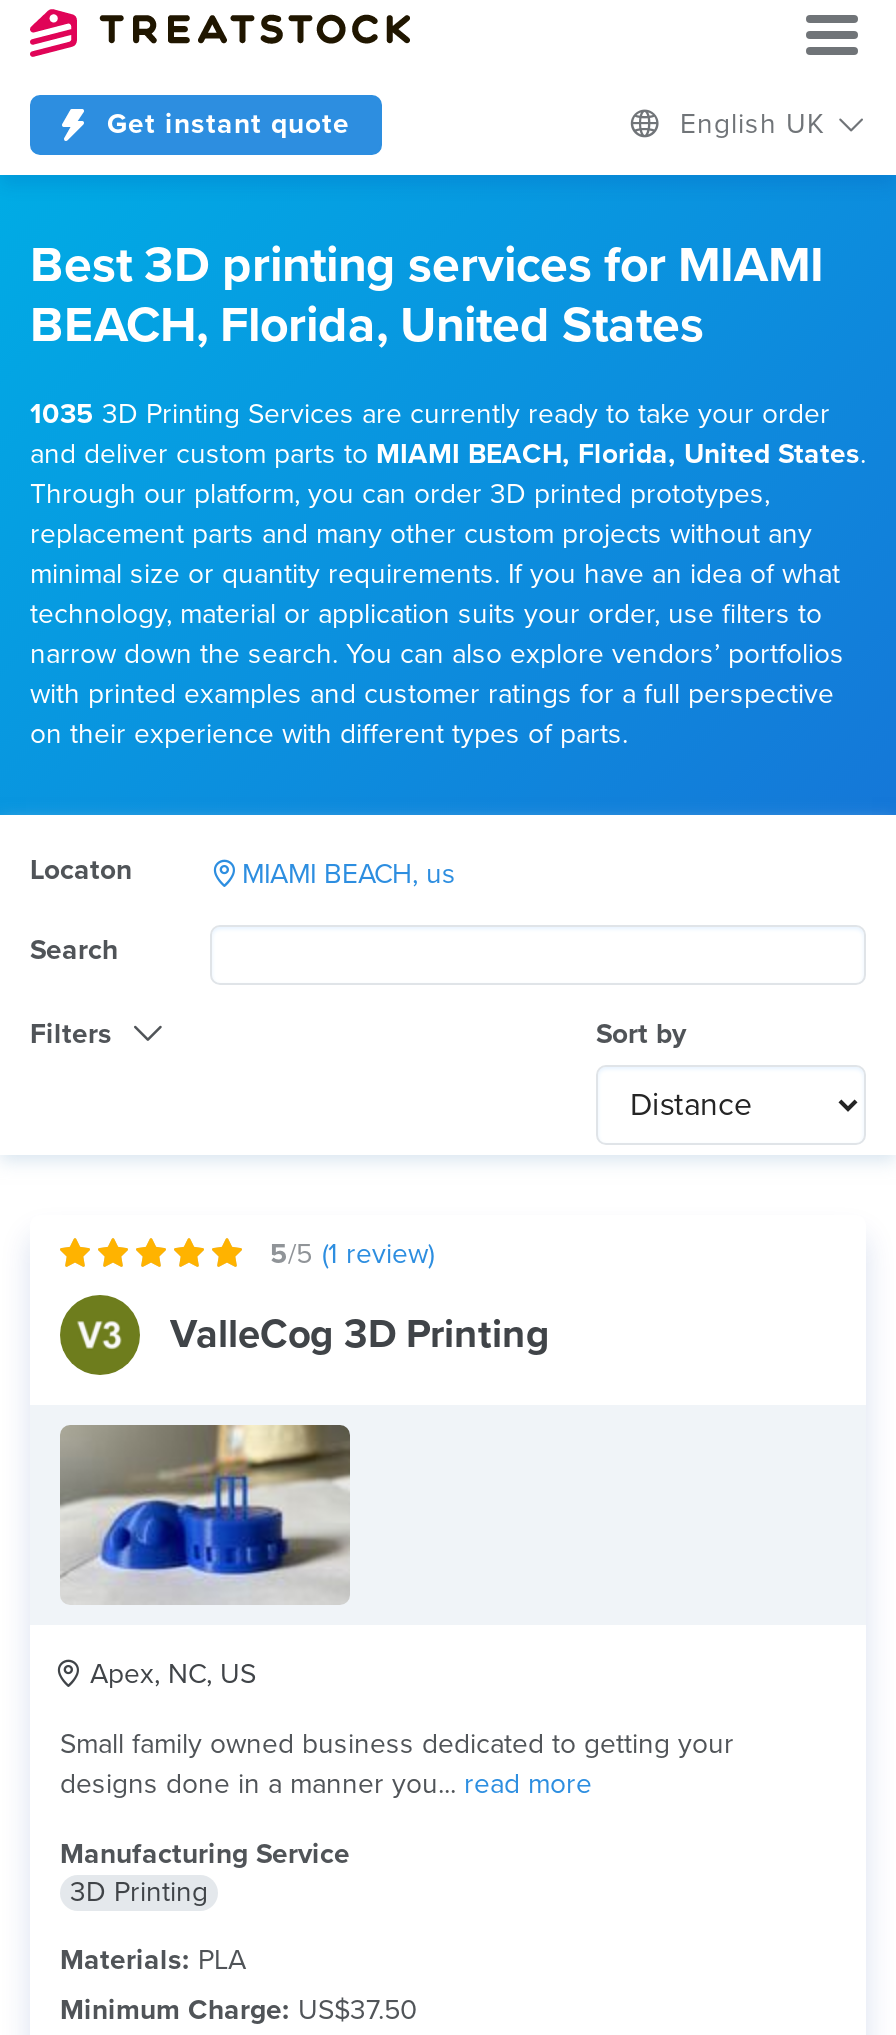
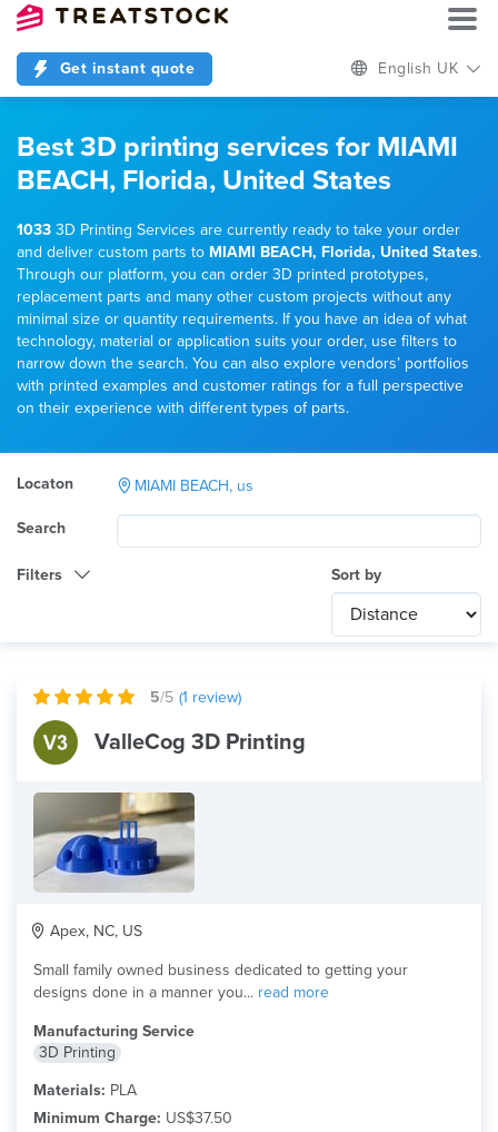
[30,397,830,431] 1035 3D Printing Services are currently ready to take your order -> [17,220,460,239] 1033 3D Printing Services are currently ready to take your order

